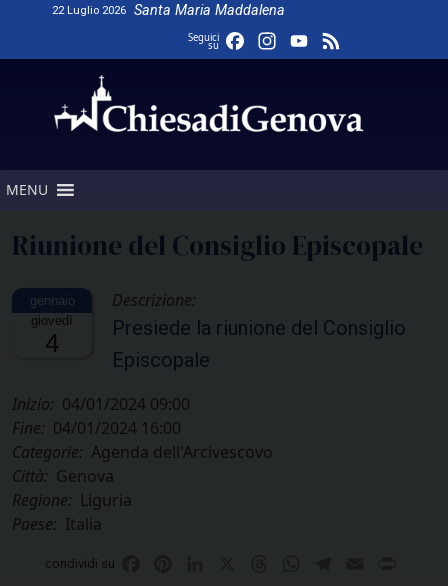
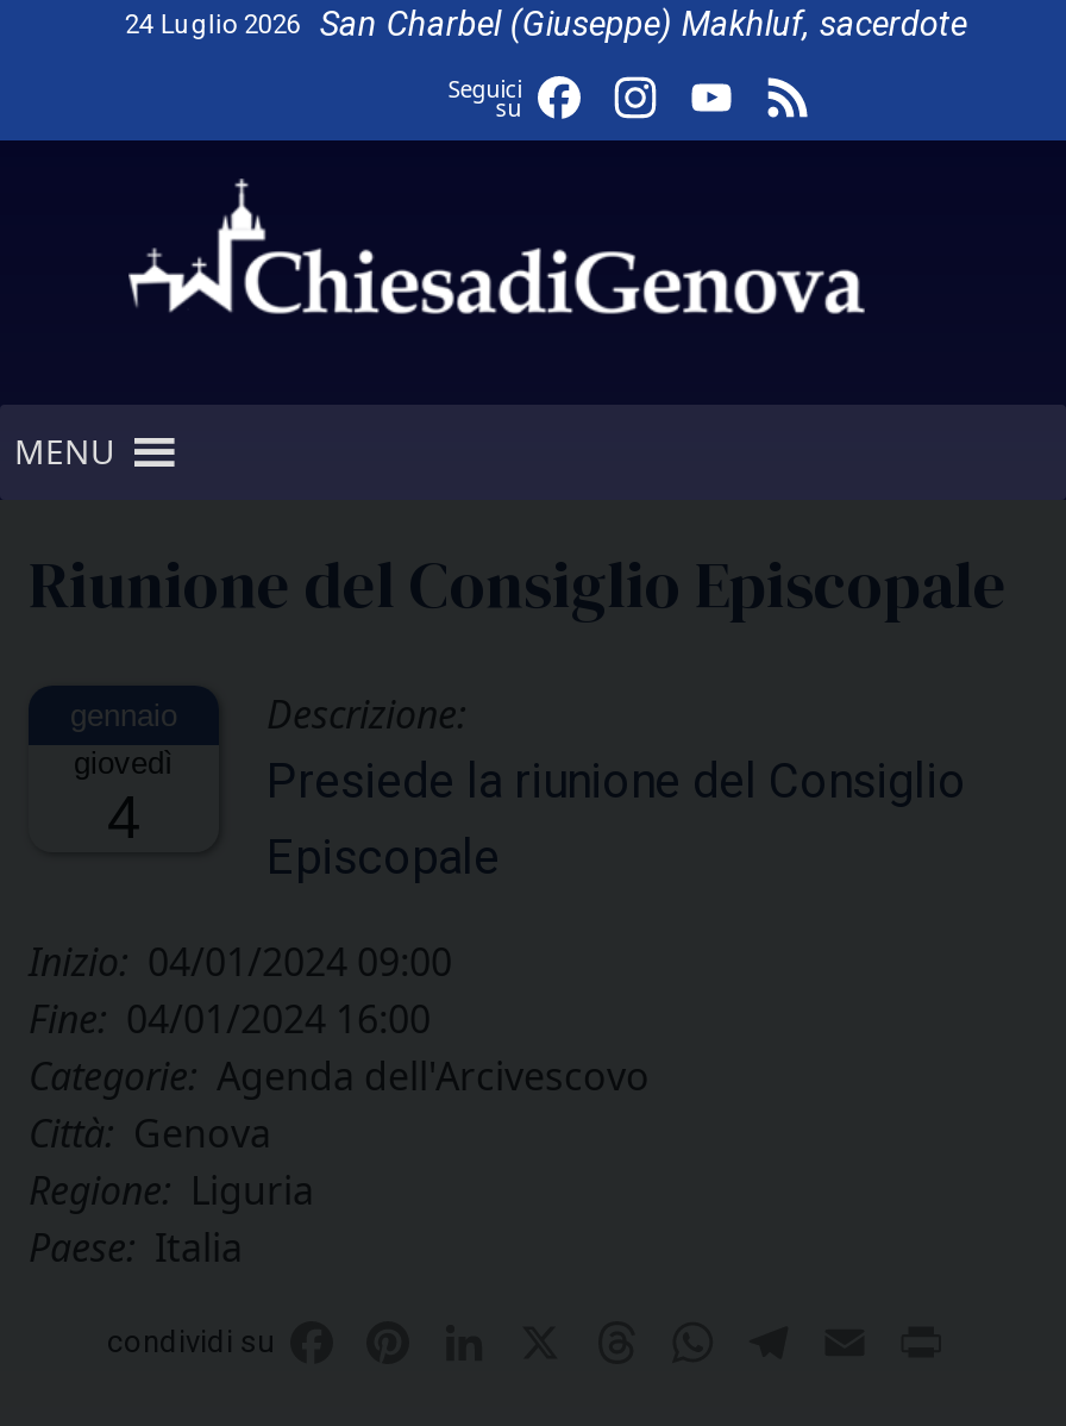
[52,2,285,19] 22 Luglio 2026 | Santa Maria Maddalena -> [125,5,967,45] 24 Luglio 2026 | San Charbel (Giuseppe) Makhluf, sacerdote

